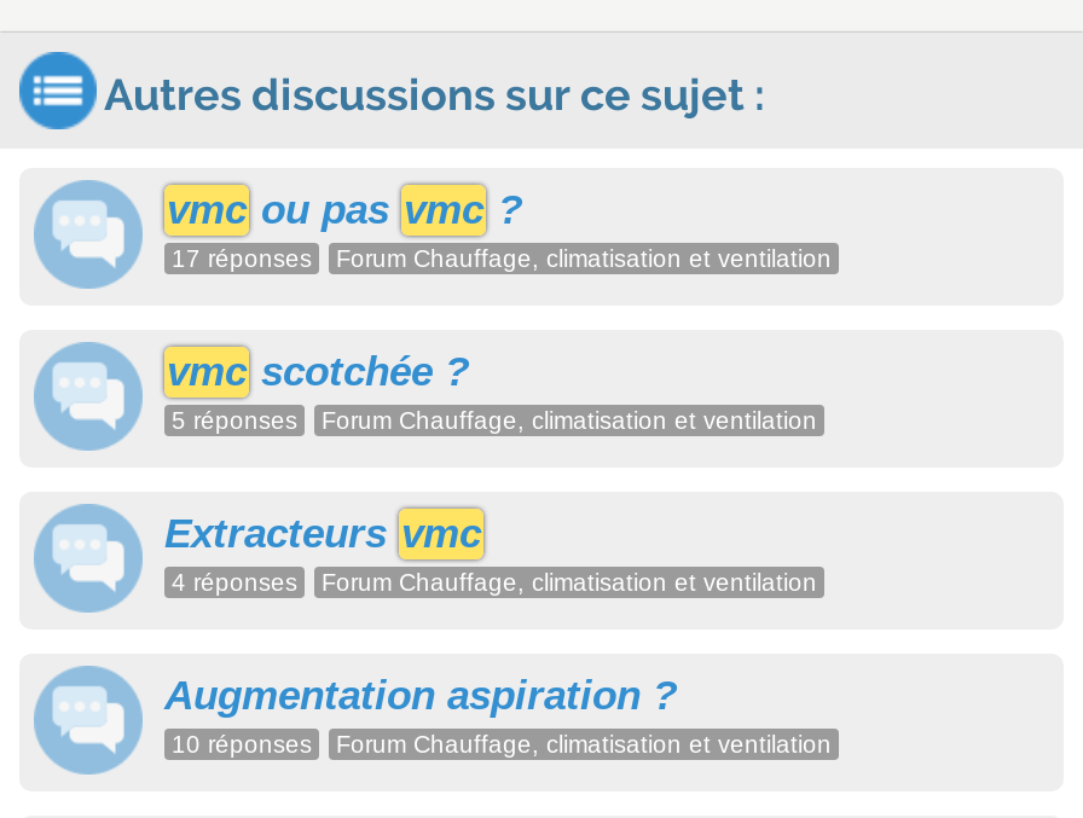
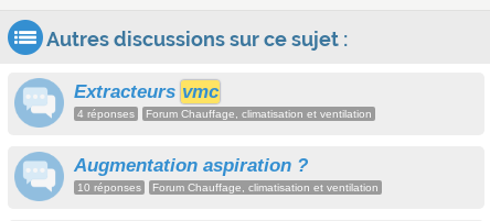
[167,187,832,434] vmc ou pas vmc? | 17 réponses | Forum Chauffage, climatisation et ventilation | vmc scotchée ? | 5 réponses | Forum Chauffage, climatisation et ventilation -> none

